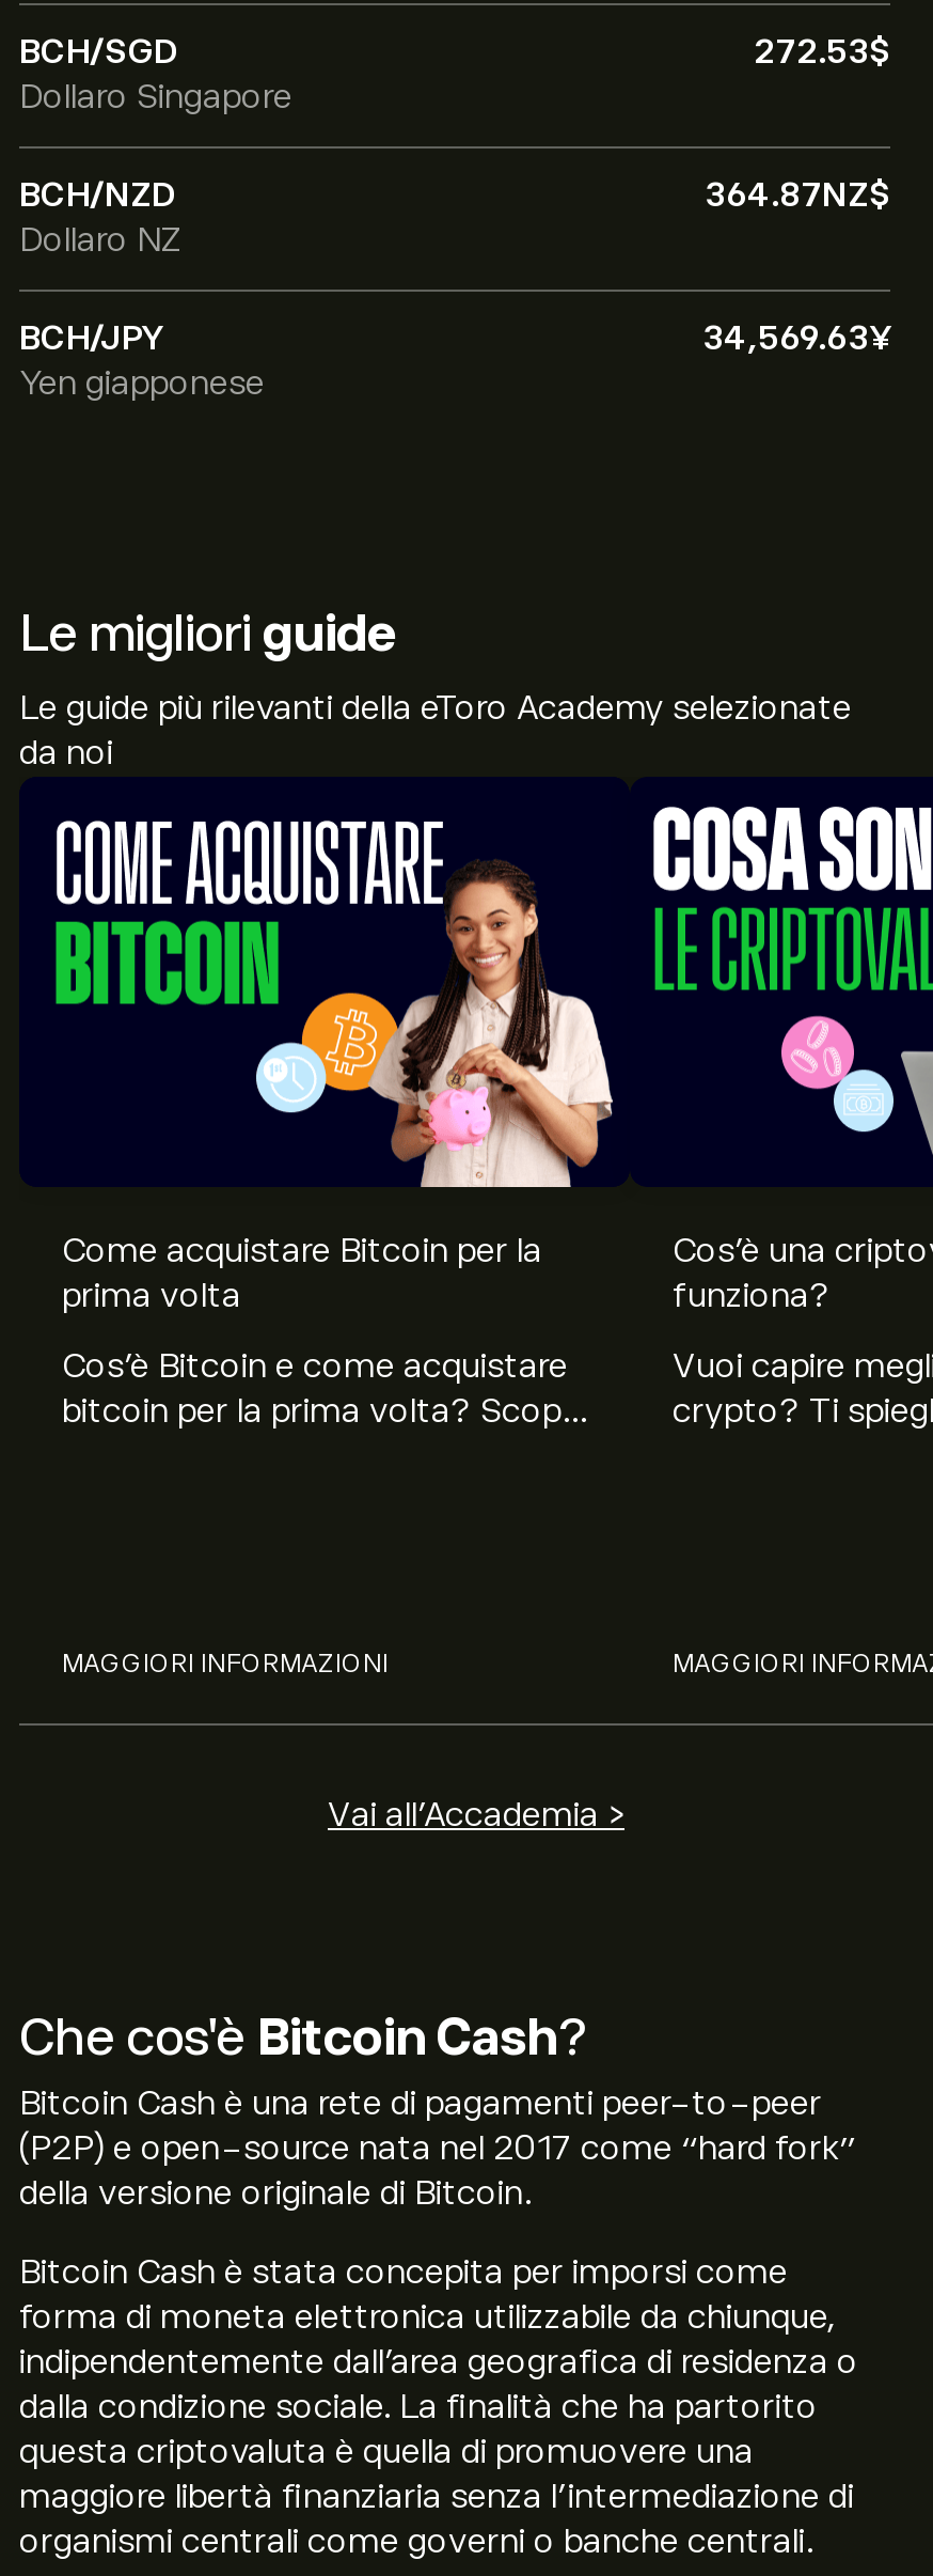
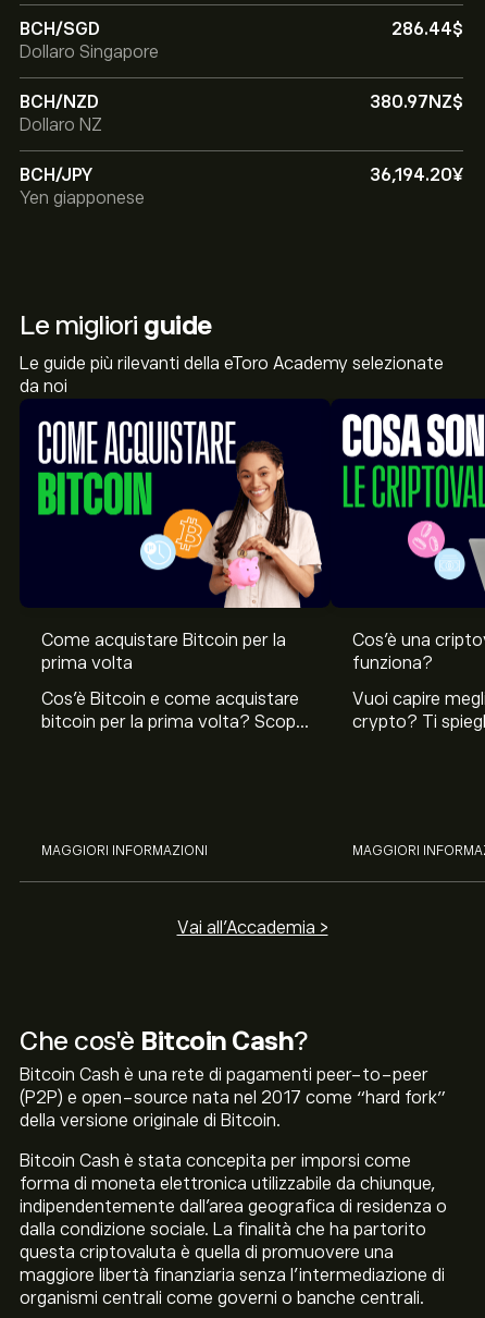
[754,33,890,72] 272.53$ -> [391,20,463,39] 286.44$
[705,176,890,215] 364.87NZ$ -> [370,93,463,112] 380.97NZ$
[702,319,890,358] 34,569.63¥ -> [370,166,463,185] 36,194.20¥

